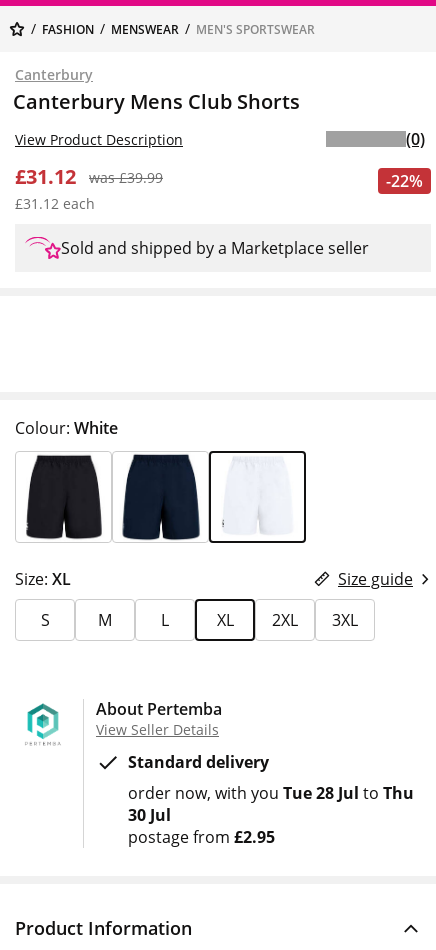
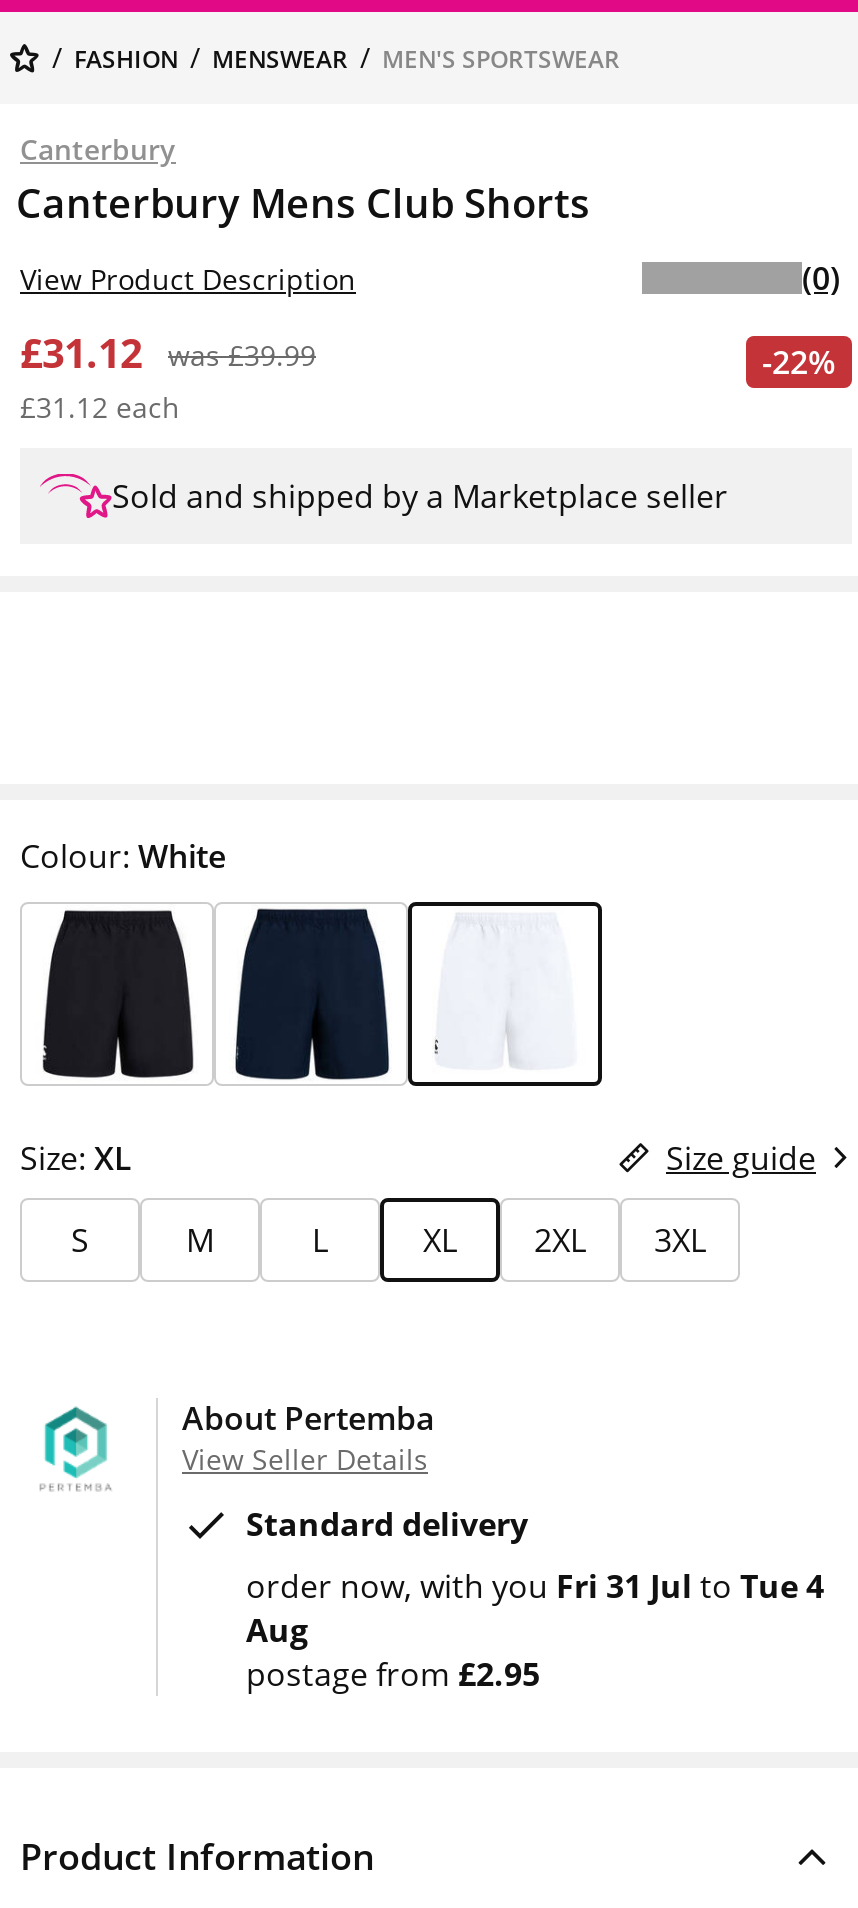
[128,782,414,826] order now with you Tue 28 Jul to Thu | 30 Jul -> [246,1564,824,1652] order now with you Fri 31 Jul to Tue 4 | Aug

